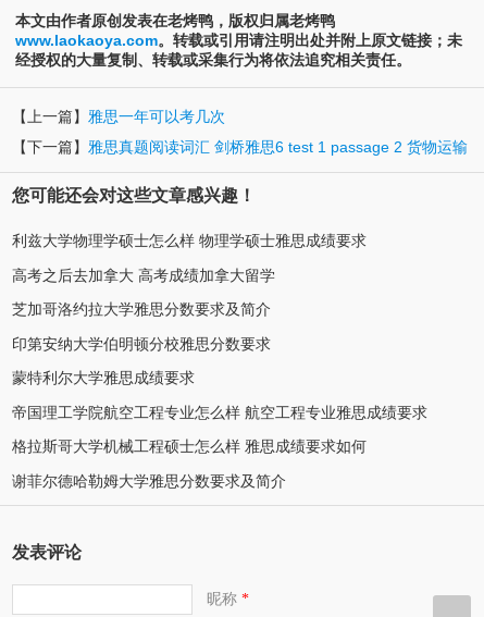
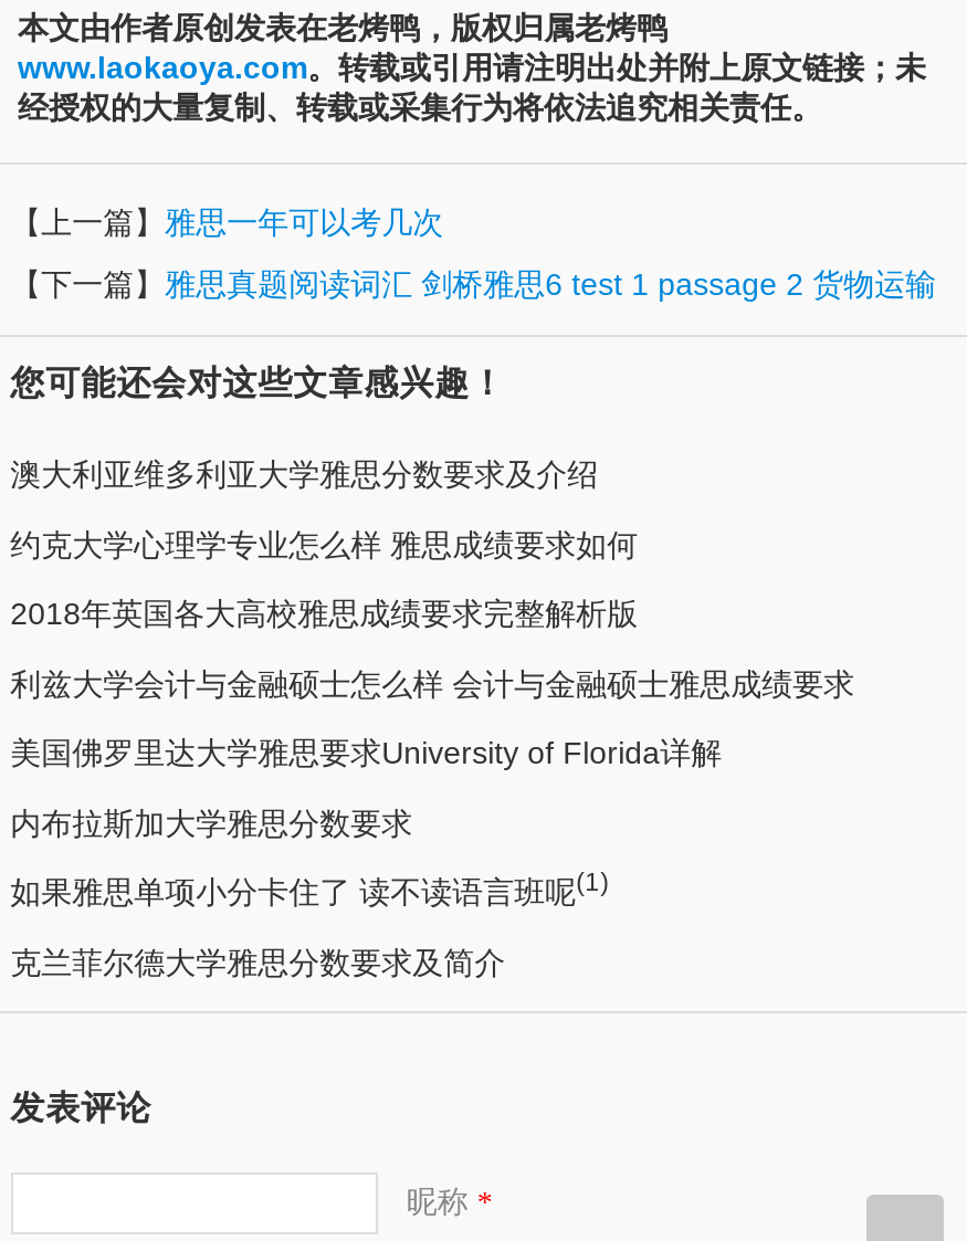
[12,232,366,250] 利兹大学物理学硕士怎么样 物理学硕士雅思成绩要求 -> [10,458,598,493] 澳大利亚维多利亚大学雅思分数要求及介绍
[12,267,275,284] 高考之后去加拿大 高考成绩加拿大留学 -> [10,527,638,562] 约克大学心理学专业怎么样 雅思成绩要求如何
[12,301,270,318] 芝加哥洛约拉大学雅思分数要求及简介 -> [10,597,638,632] 2018年英国各大高校雅思成绩要求完整解析版
[12,335,270,353] 印第安纳大学伯明顿分校雅思分数要求 -> [10,666,855,702] 利兹大学会计与金融硕士怎么样 会计与金融硕士雅思成绩要求
[12,369,194,387] 蒙特利尔大学雅思成绩要求 -> [10,736,722,771] 美国佛罗里达大学雅思要求University of Florida详解
[12,404,427,421] 帝国理工学院航空工程专业怎么样 航空工程专业雅思成绩要求 -> [10,806,413,841] 内布拉斯加大学雅思分数要求
[12,438,366,455] 格拉斯哥大学机械工程硕士怎么样 雅思成绩要求如何 -> [10,867,609,911] 如果雅思单项小分卡住了 读不读语言班呢(1)
[12,472,286,490] 谢菲尔德哈勒姆大学雅思分数要求及简介 -> [10,945,505,980] 克兰菲尔德大学雅思分数要求及简介

